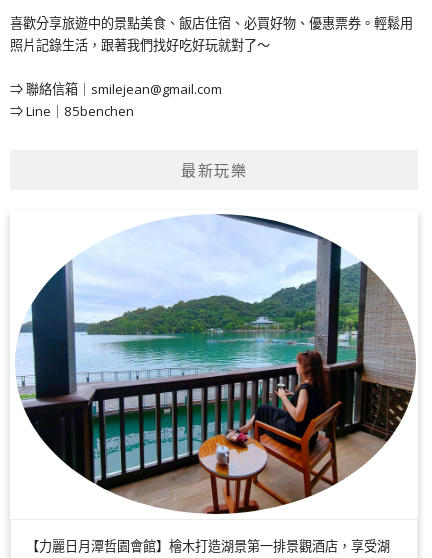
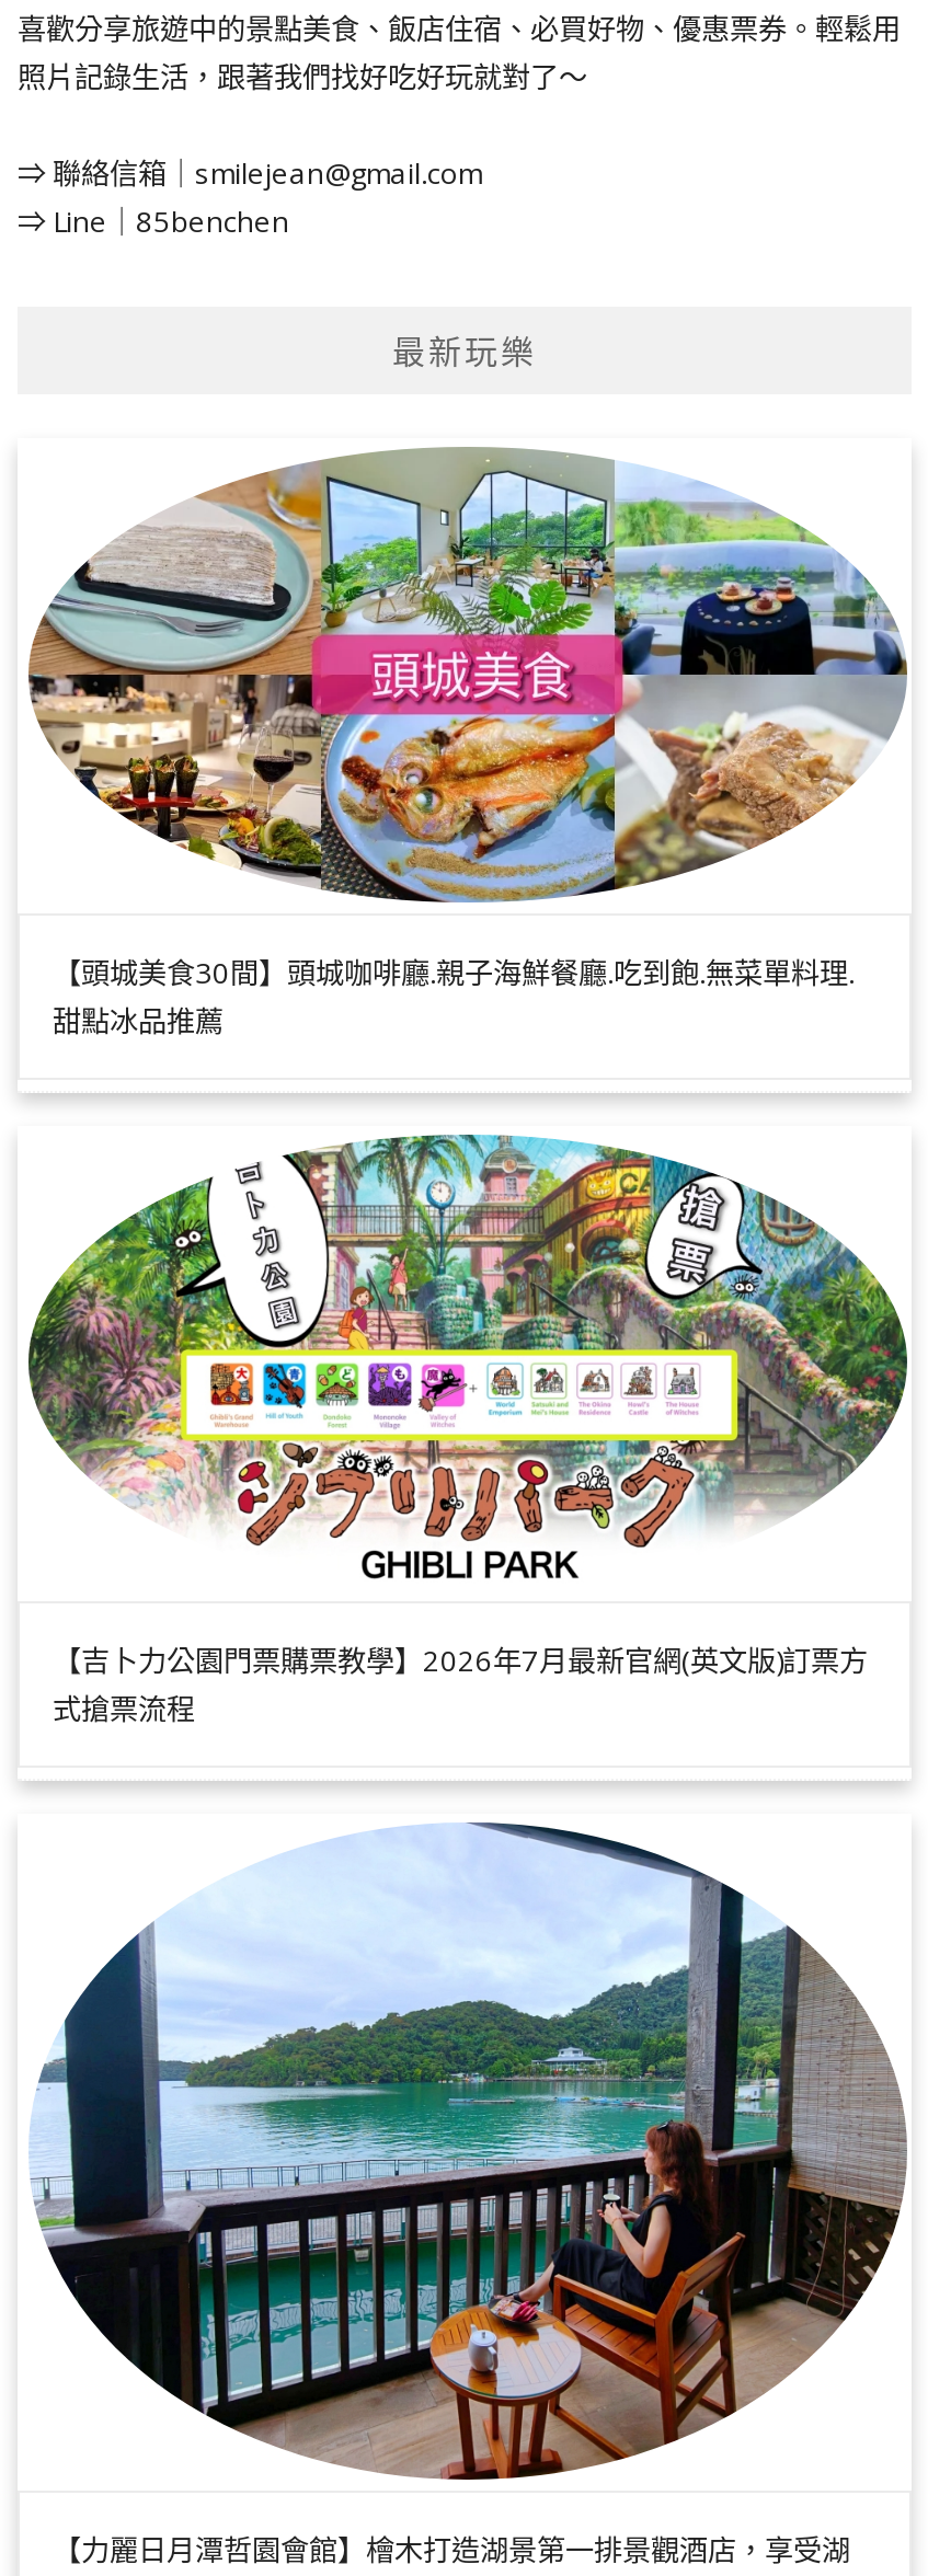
none -> [26,447,909,1041] [image] | 【頭城美食30間】頭城咖啡廳.親子海鮮餐廳.吃到飽.無菜單料理. | 甜點冰品推薦
none -> [26,1132,909,1729] [image] | 【吉卜力公園門票購票教學】2026年7月最新官網(英文版)訂票方 | 式搶票流程

